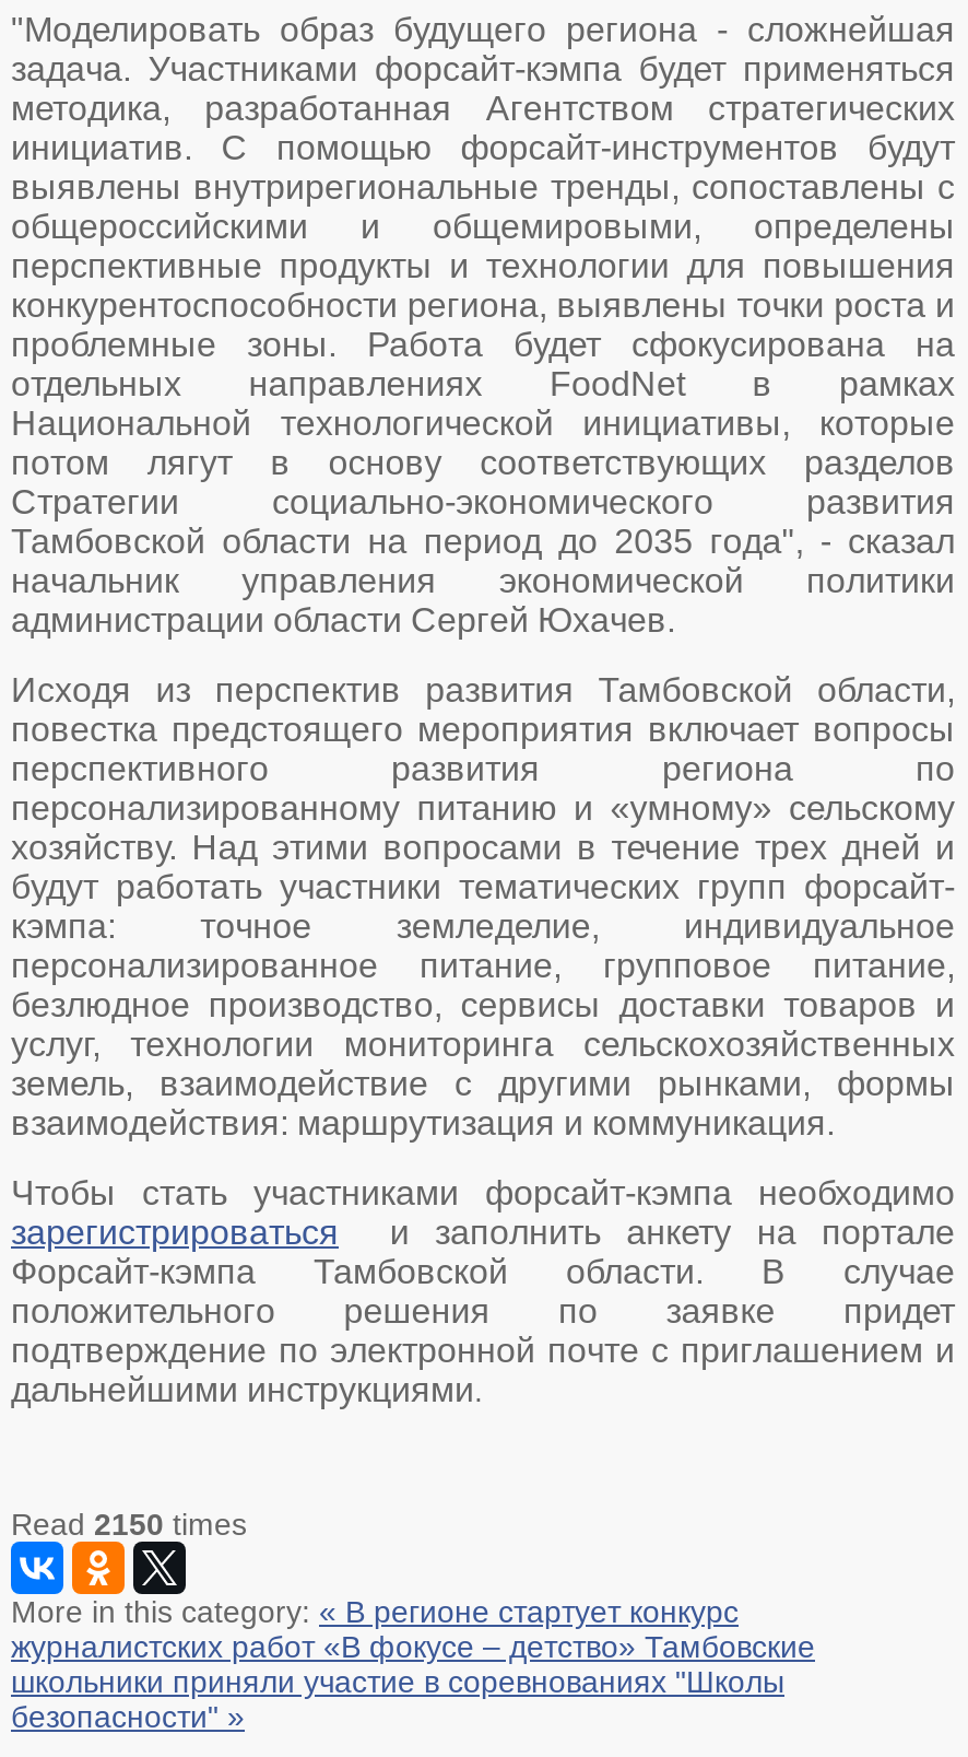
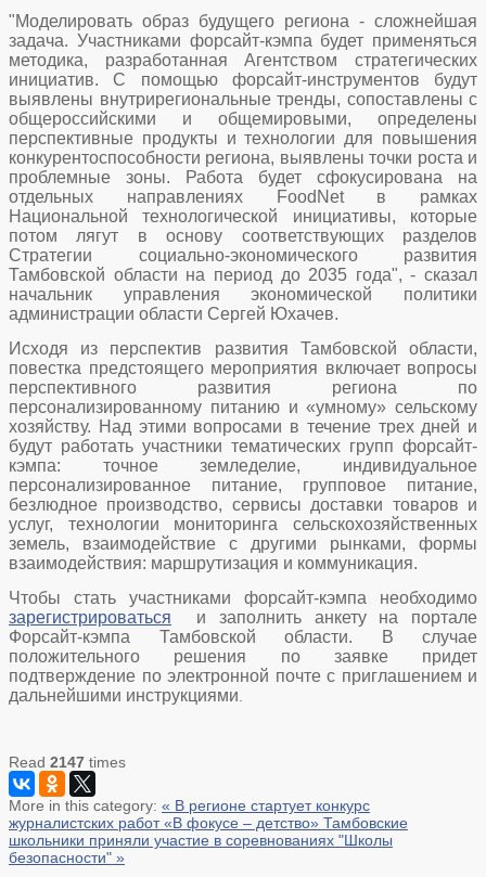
[11,1507,247,1542] Read 2150 times -> [9,753,126,771] Read 2147 times

